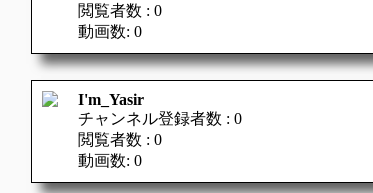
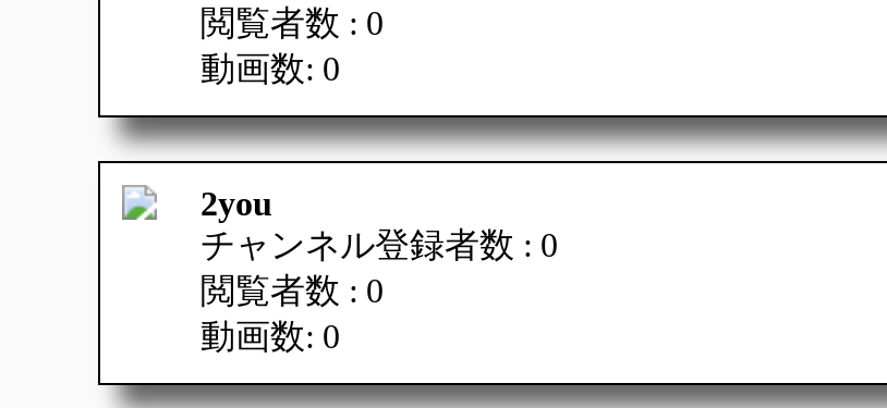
[78,90,144,107] I'm_Yasir -> [201,185,272,222] 2you

